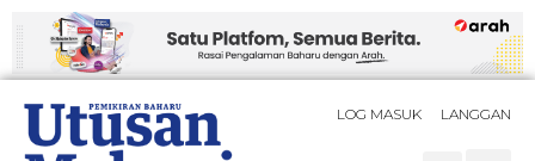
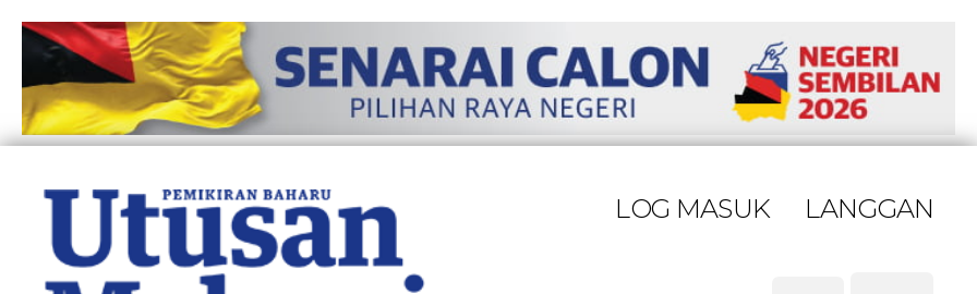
[12,12,521,74] [image] -> [20,20,942,137] [image]

